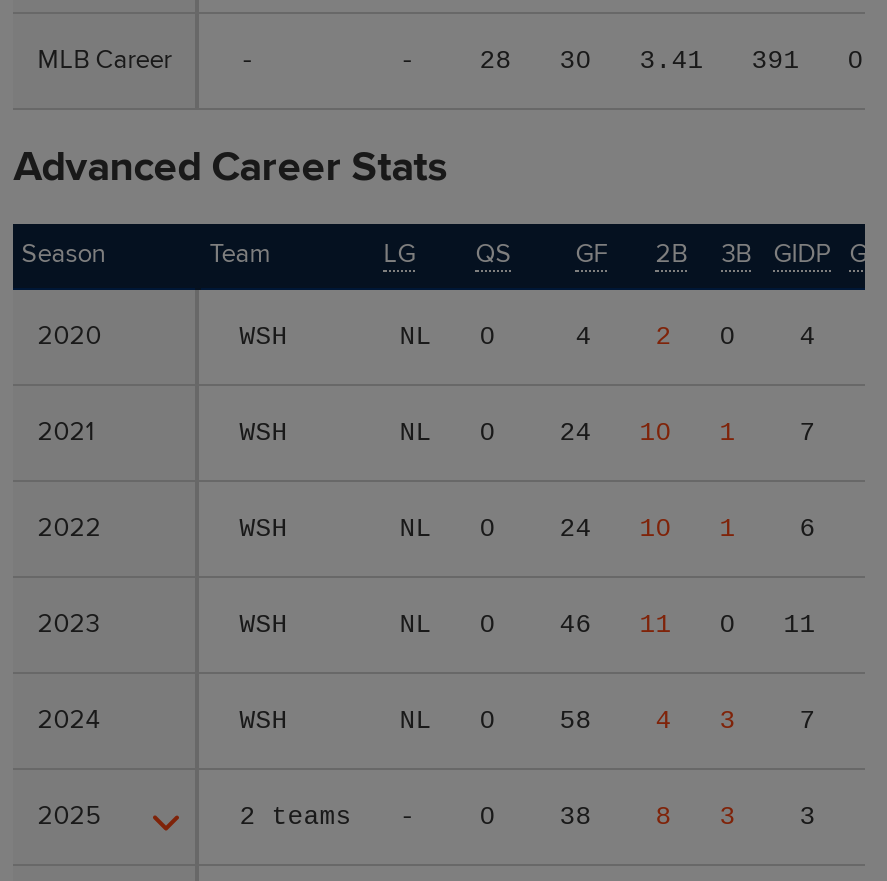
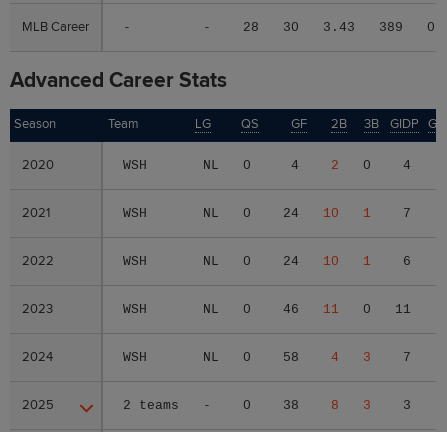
[639,46,703,76] 3.41 -> [323,20,355,35] 3.43
[751,46,799,76] 391 -> [379,20,403,35] 389

